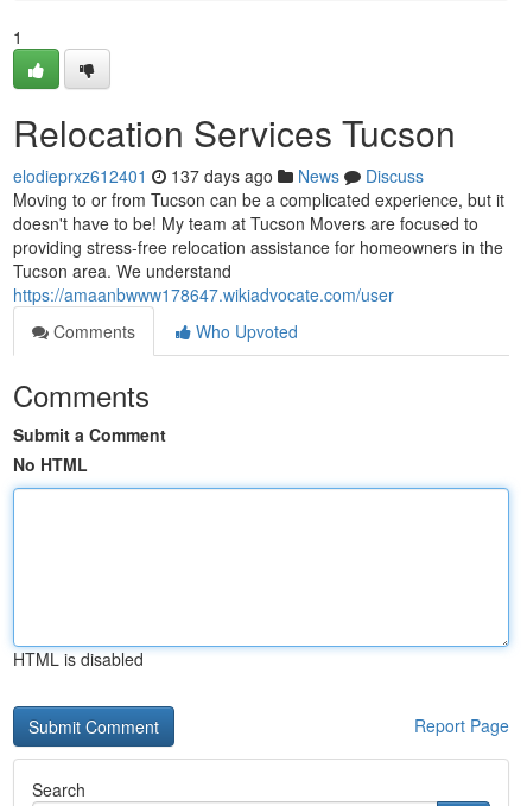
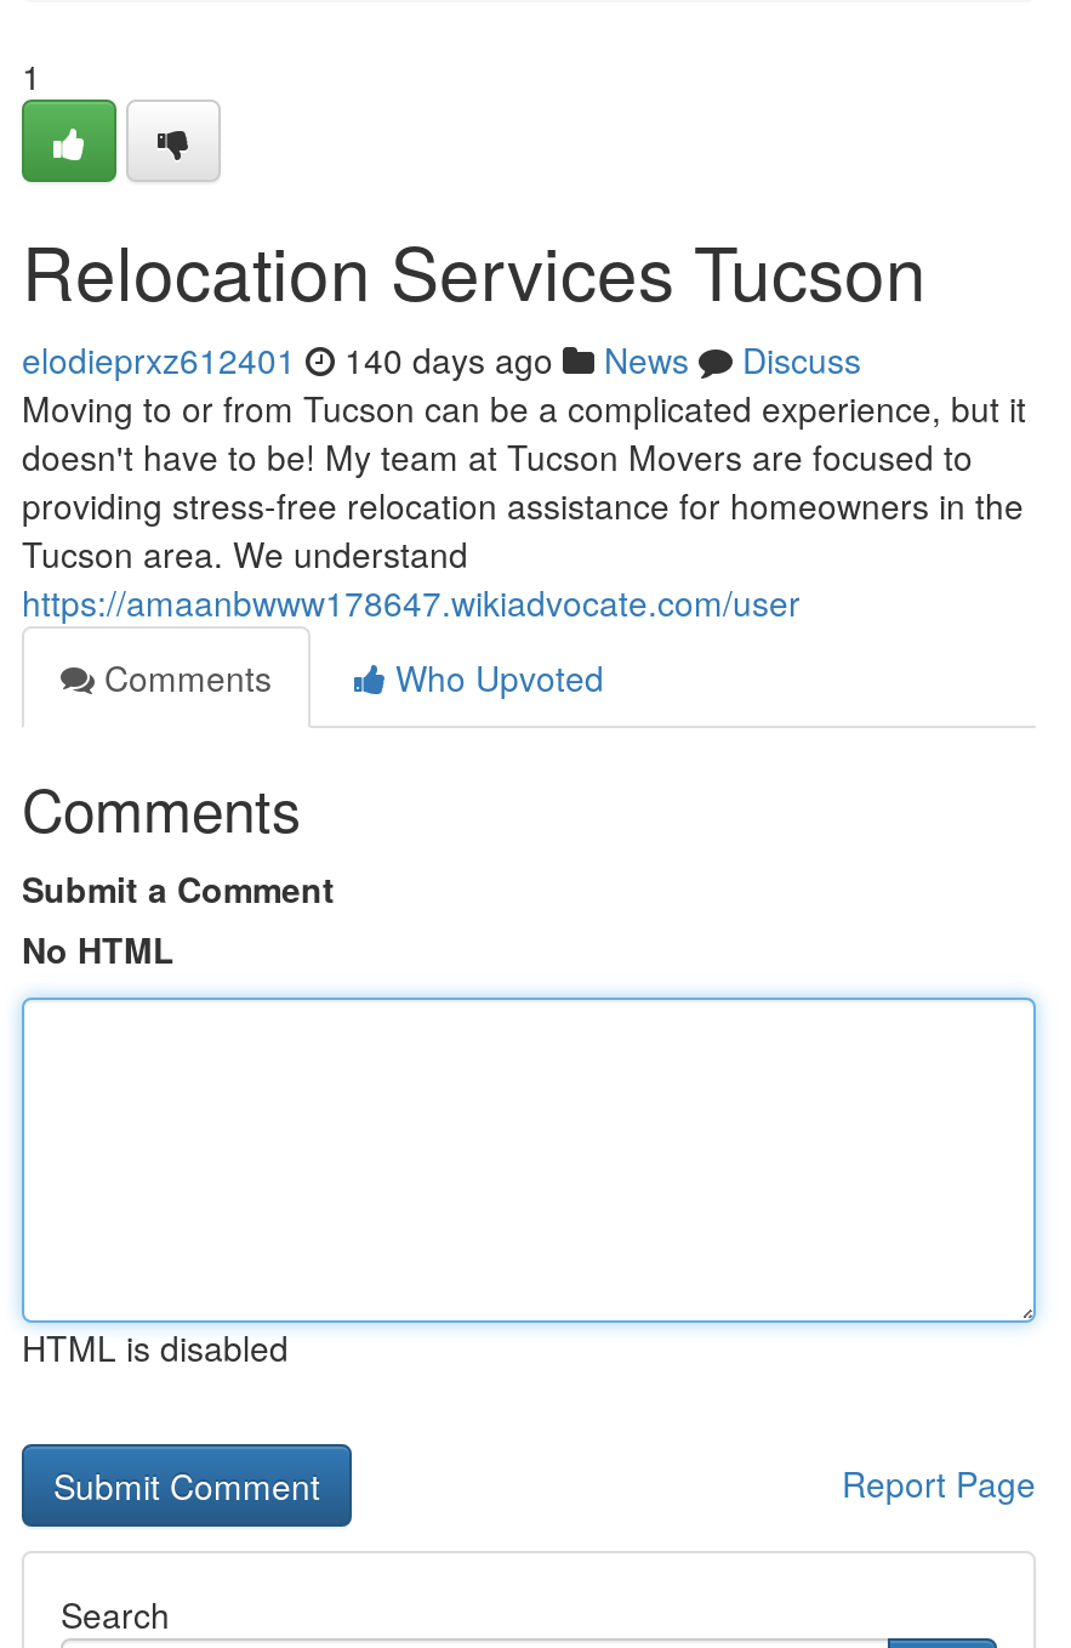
[13,164,424,188] elodieprxz612401 137 days ago News Discuss -> [22,335,861,383] elodieprxz612401 140 days ago News Discuss

